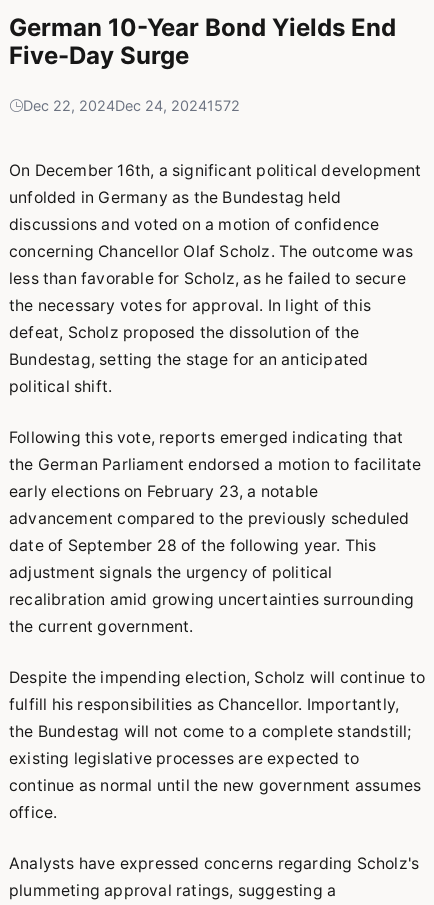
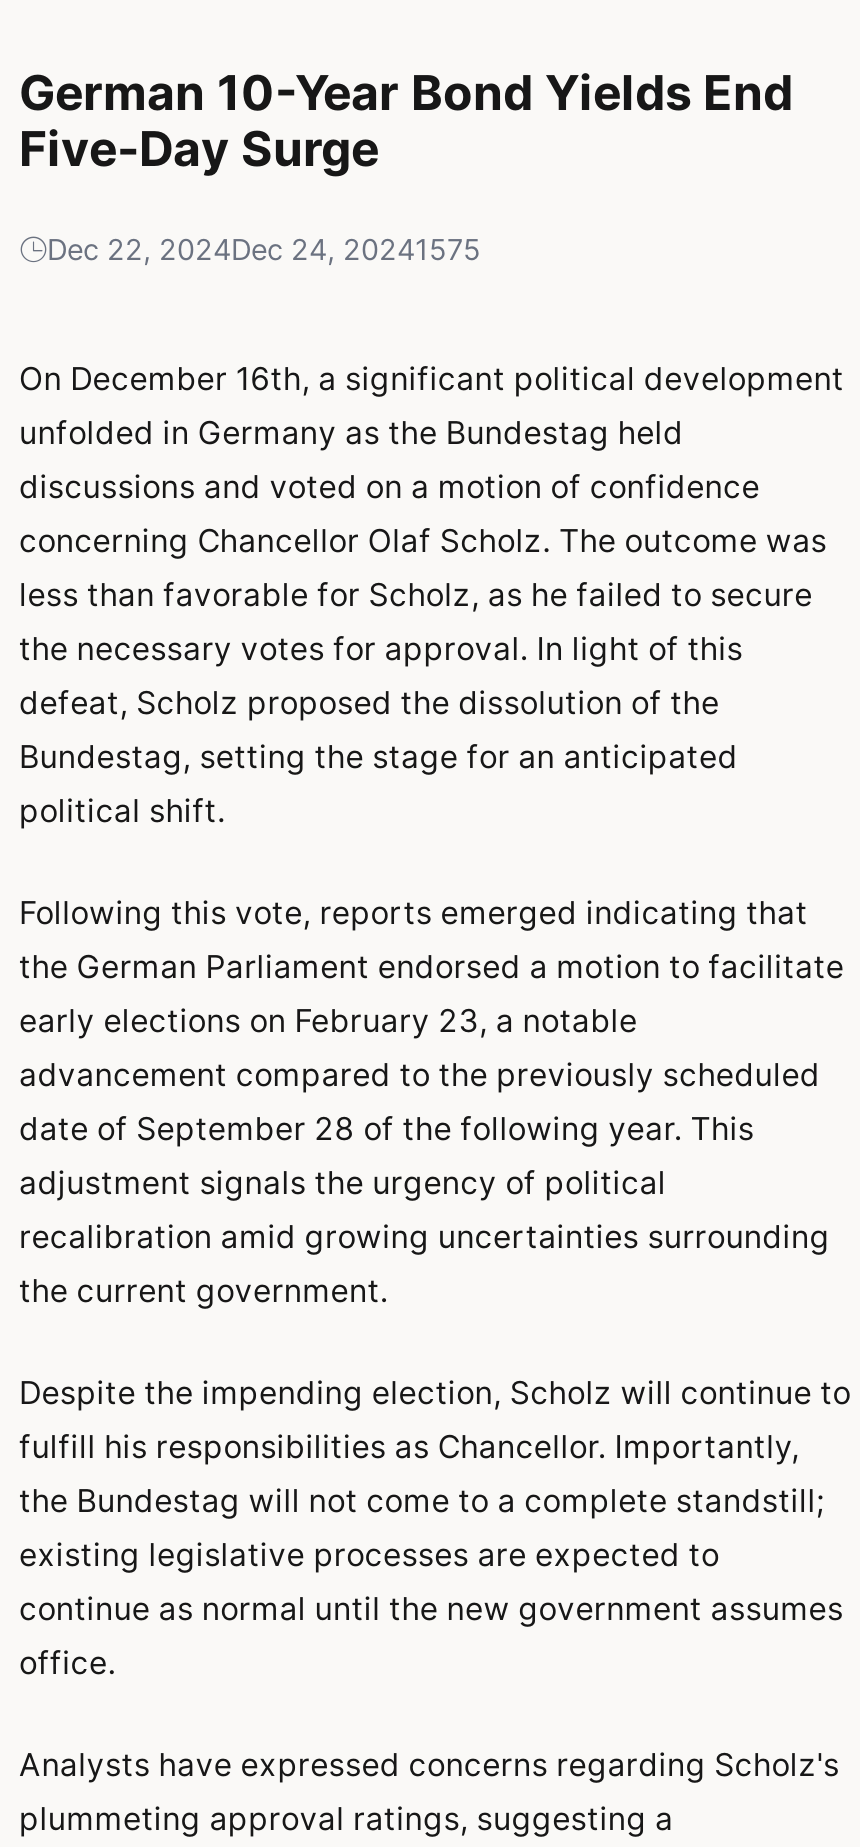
[23,97,240,114] Dec 22, 2024Dec 24, 20241572 -> [47,232,481,266] Dec 22, 2024Dec 24, 20241575

